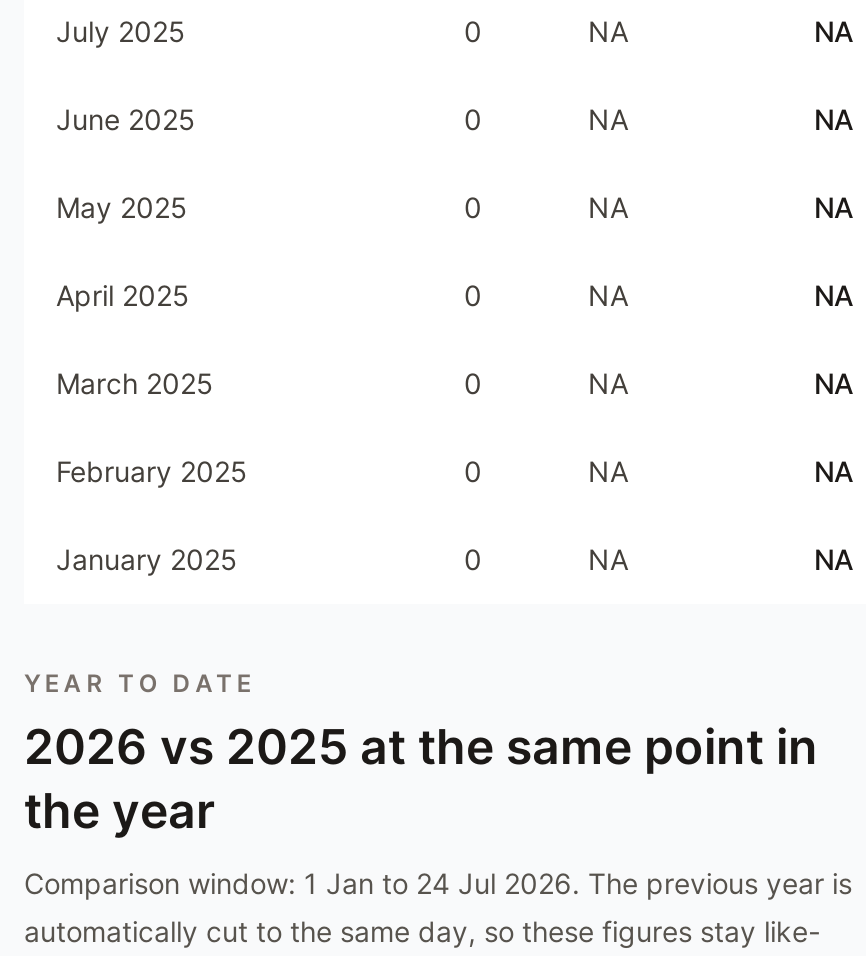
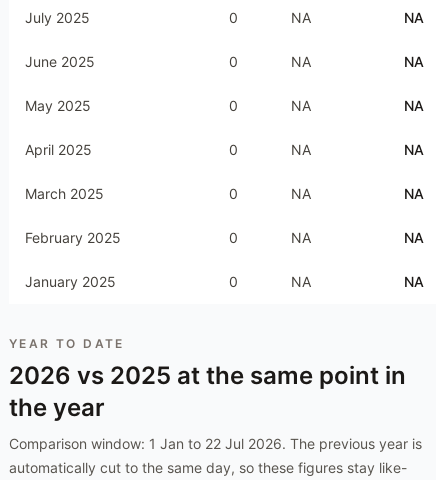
[24,866,852,900] Comparison window: 1 Jan to 24 Jul 2026. The previous year is -> [9,435,422,452] Comparison window: 1 Jan to 22 Jul 2026. The previous year is

